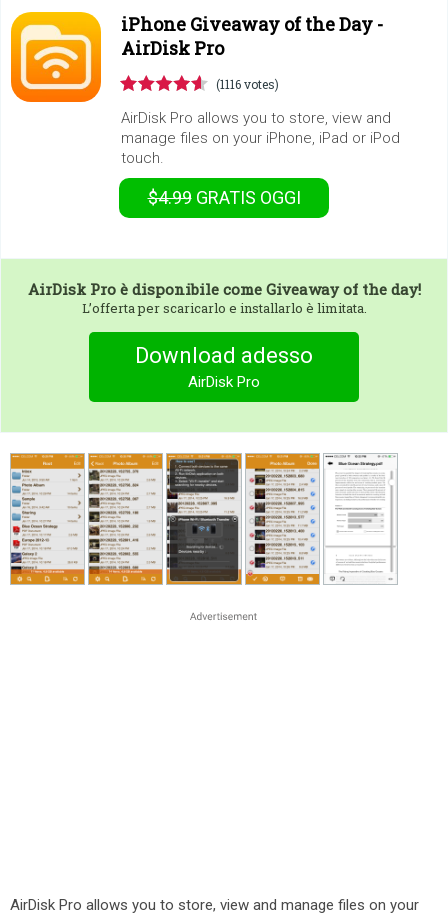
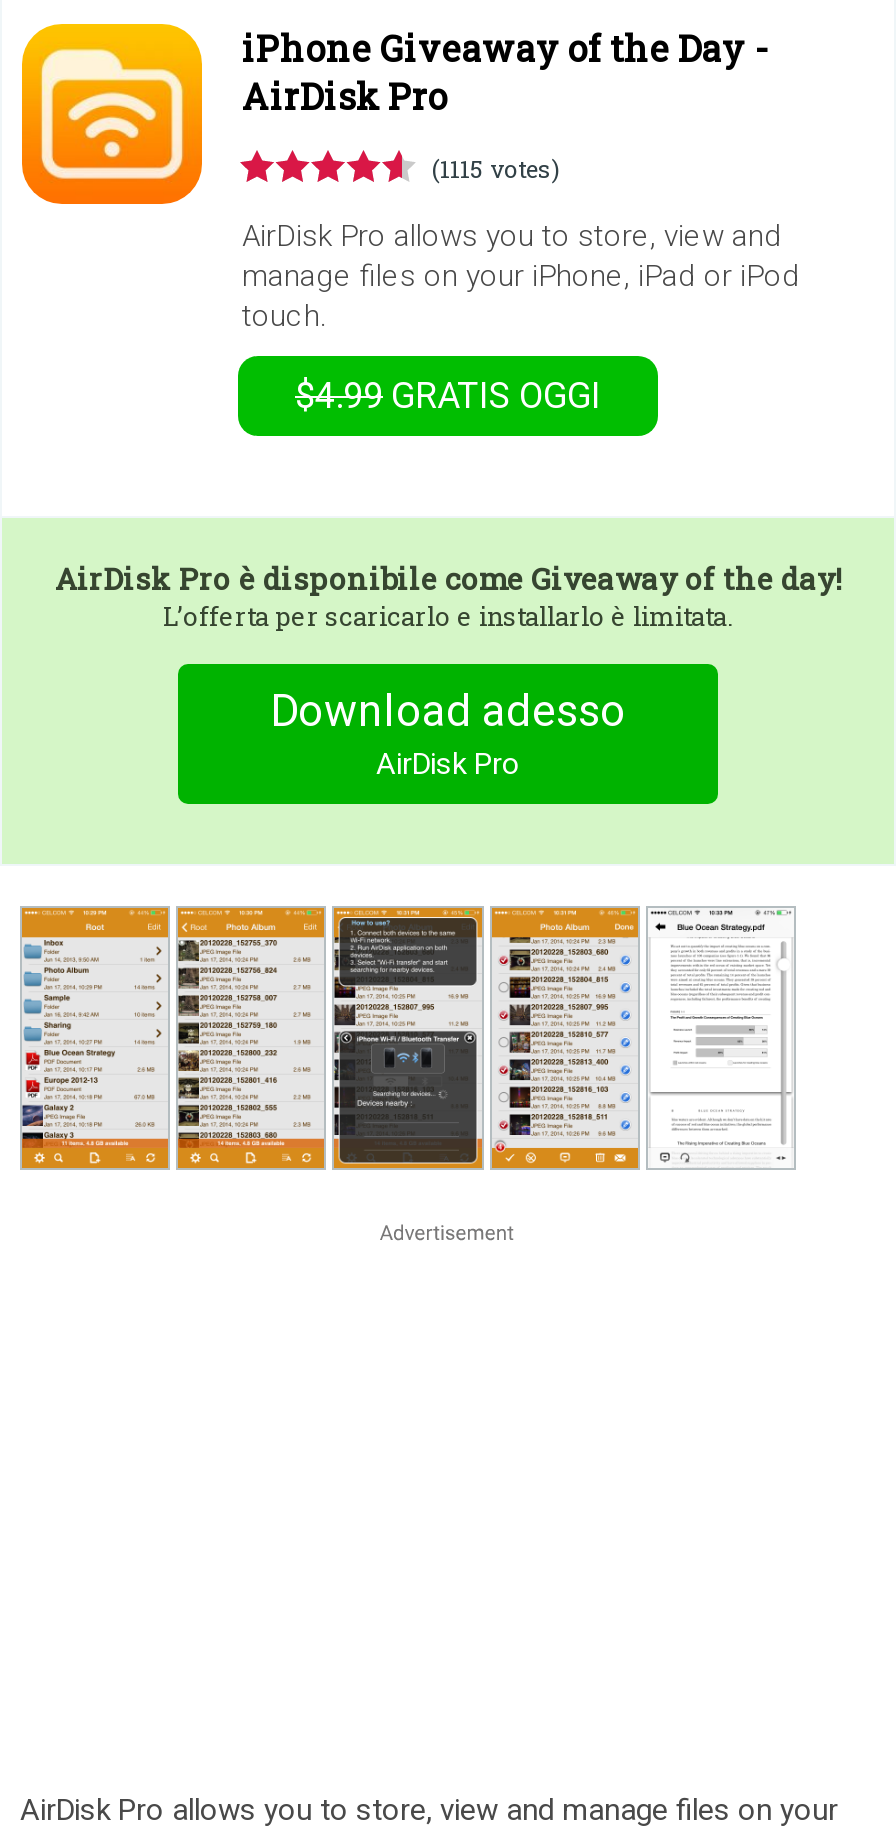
[216,76,279,92] (1116 votes) -> [432,152,560,184] (1115 votes)

